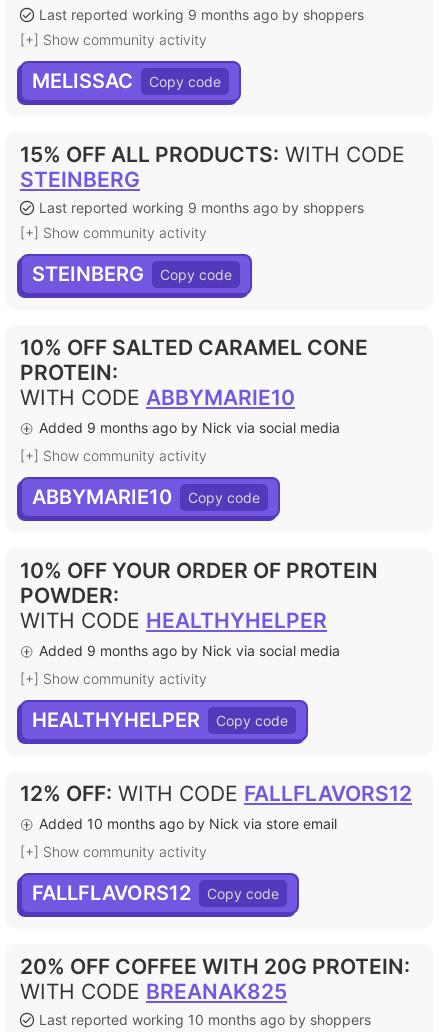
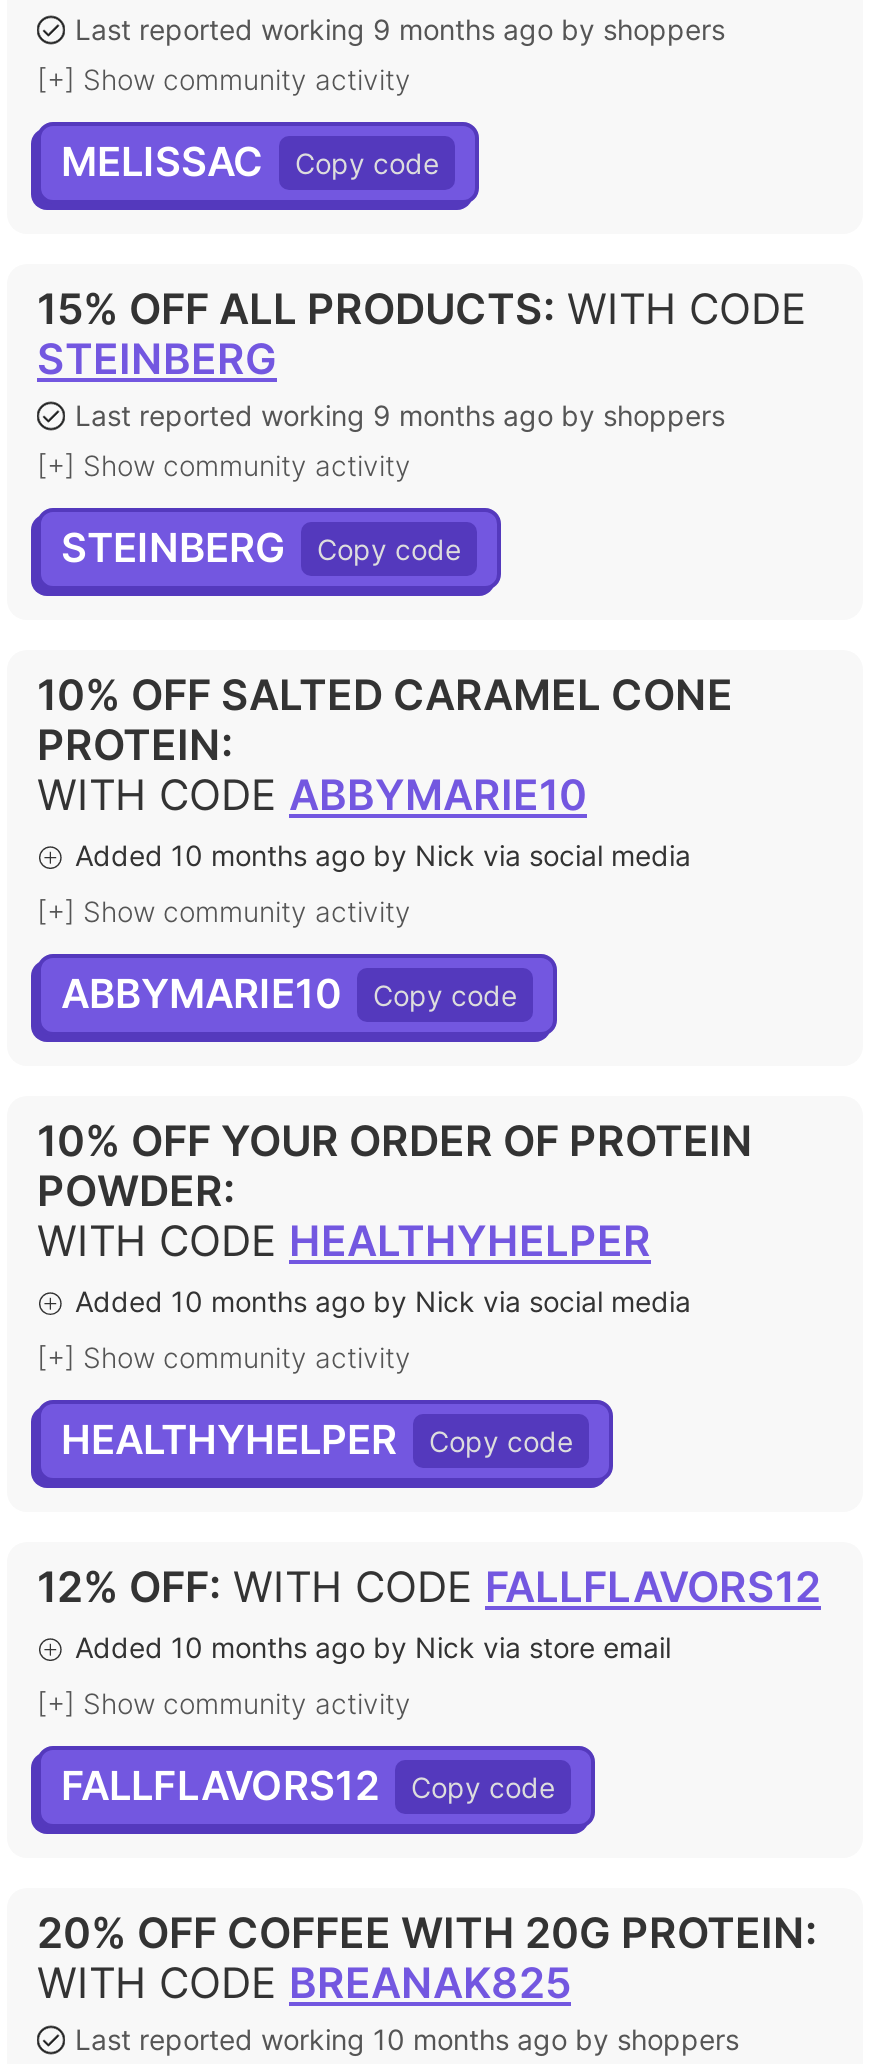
[39,419,340,436] Added 9 months ago by Nick via social media -> [75,839,691,873] Added 10 months ago by Nick via social media
[39,642,340,659] Added 9 months ago by Nick via social media -> [75,1285,691,1319] Added 10 months ago by Nick via social media

